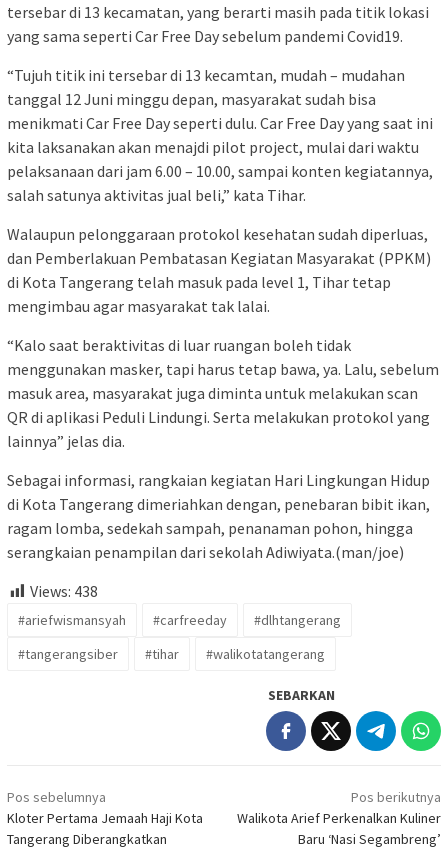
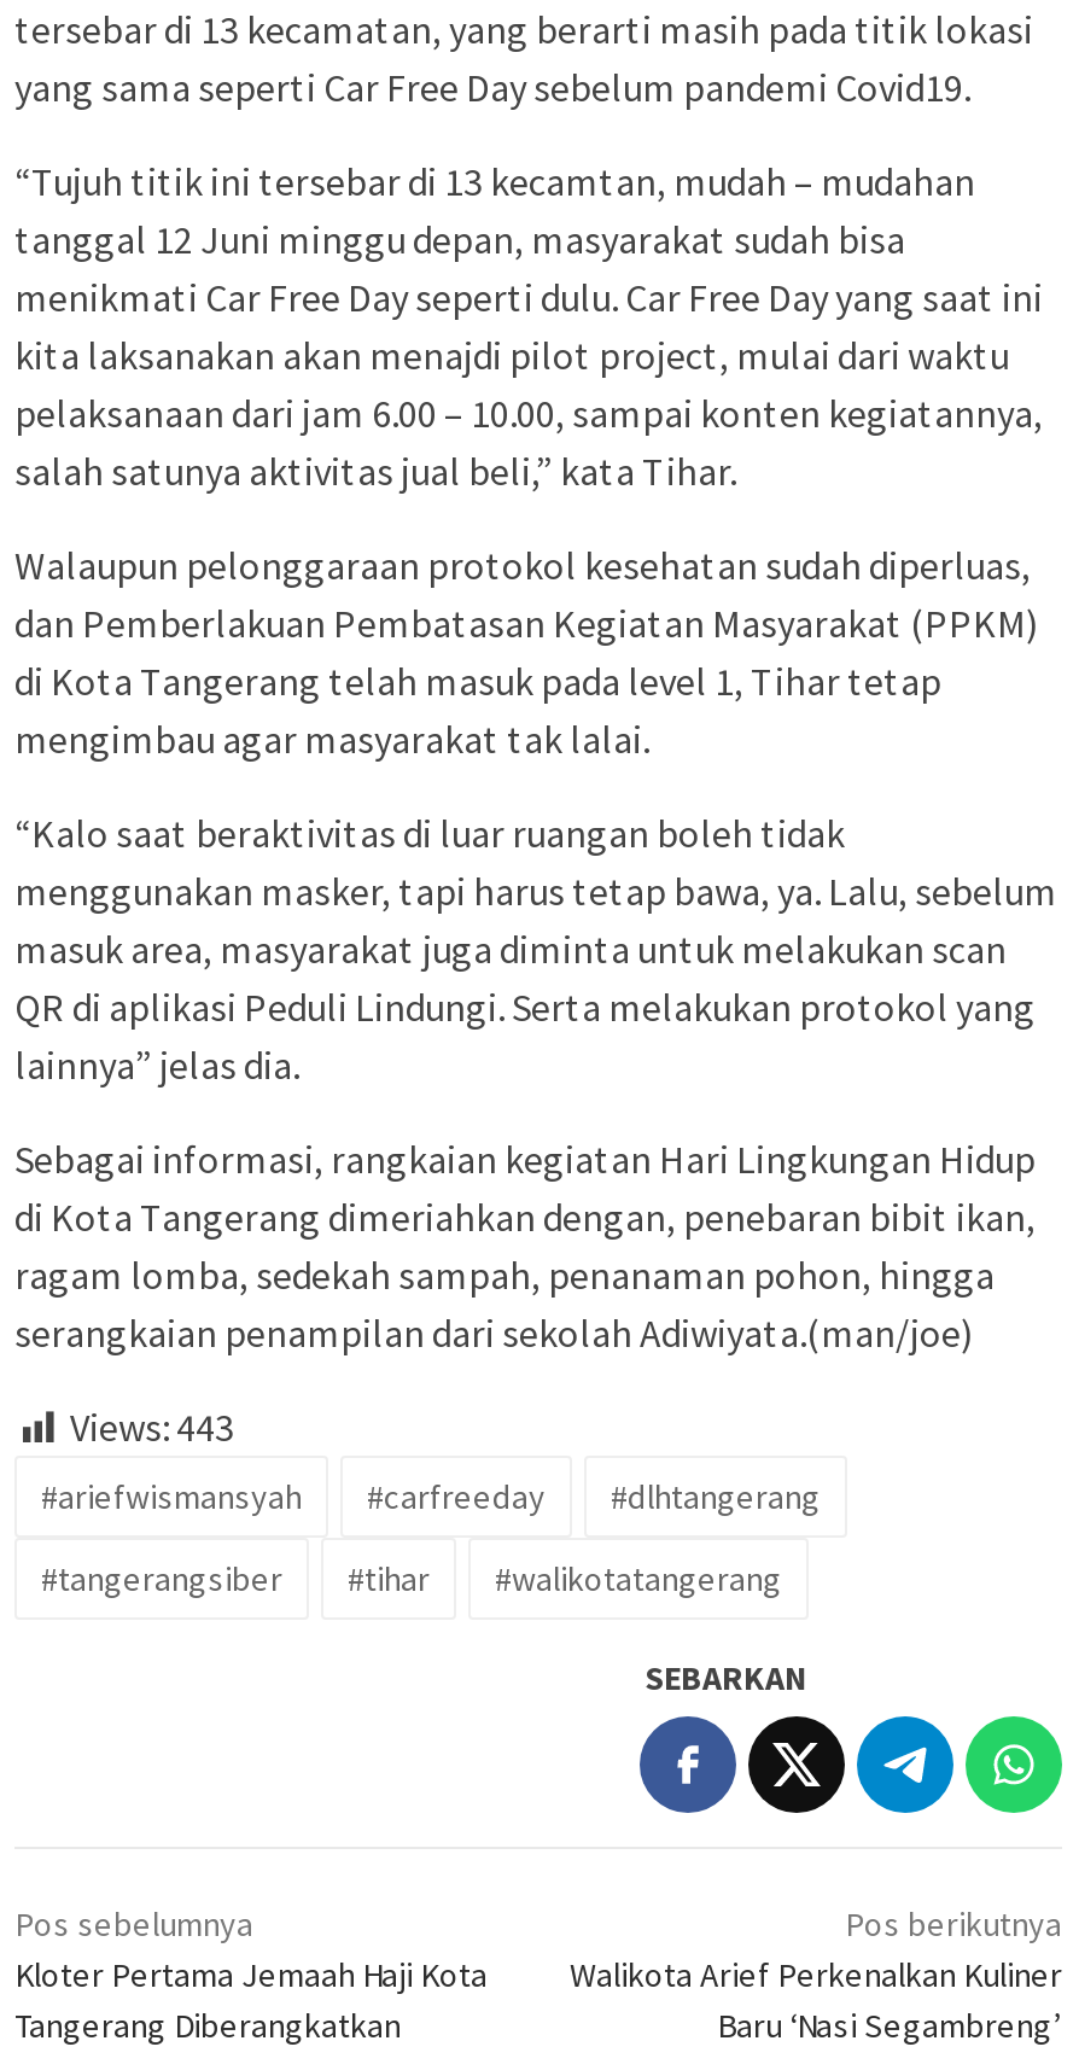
[30,581,98,601] Views: 438 -> [70,1402,234,1451] Views: 443

